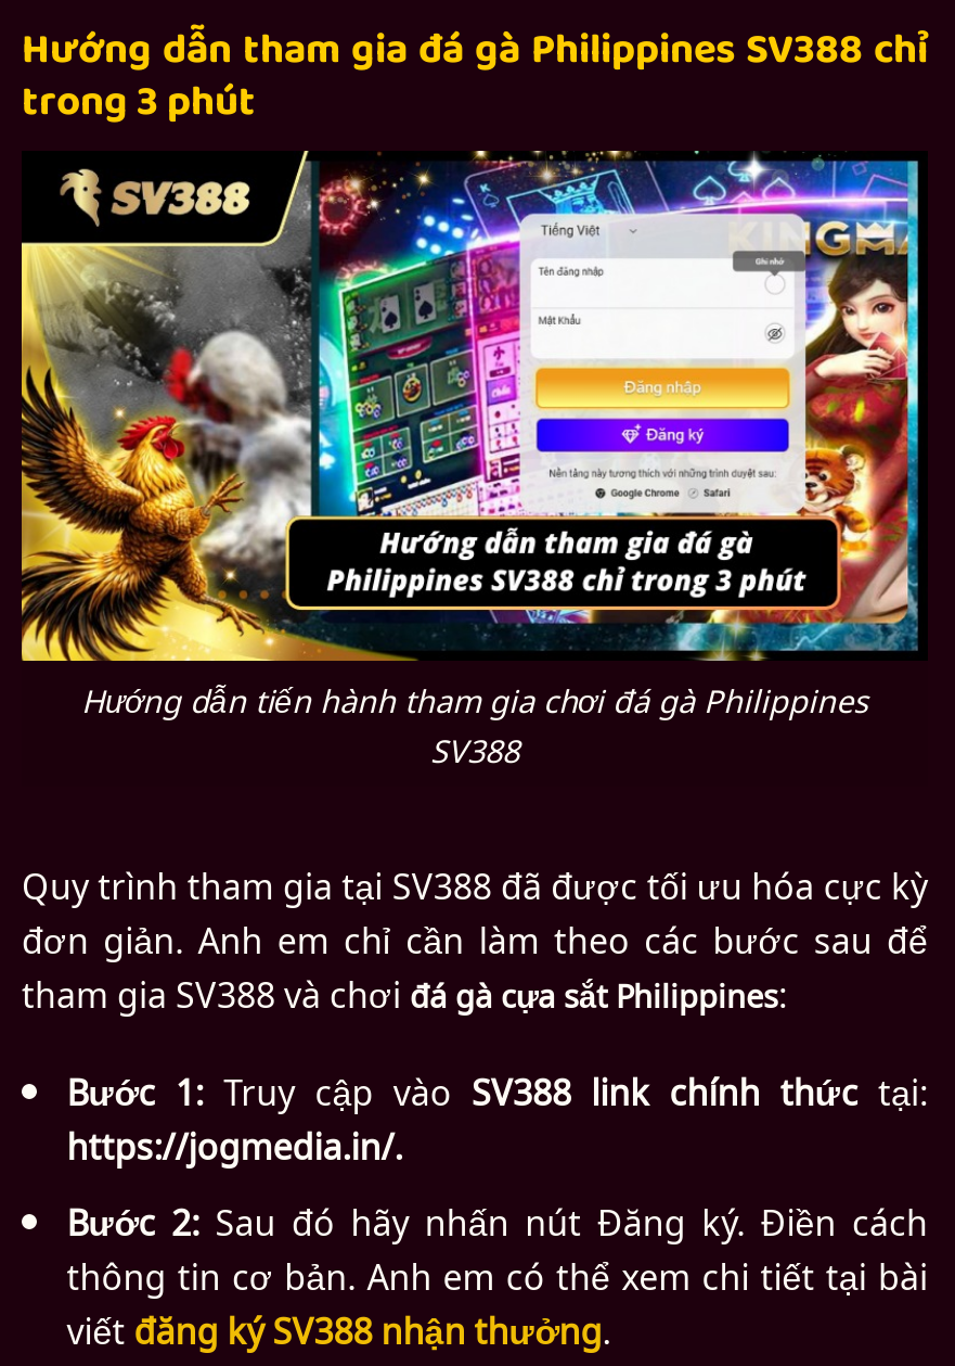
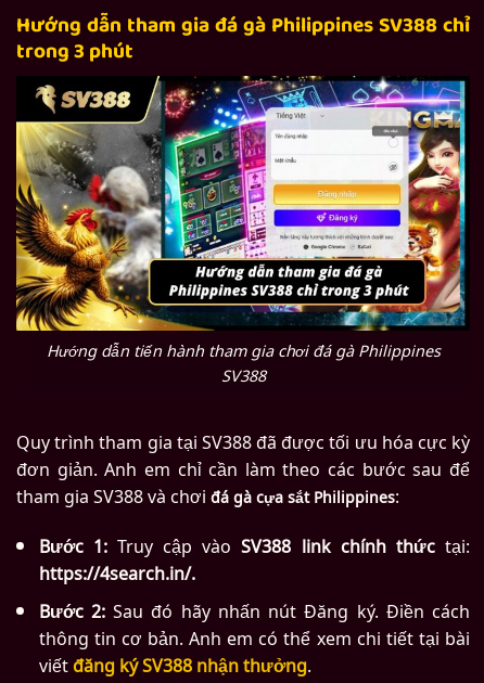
[67,1113,403,1174] https://jogmedia.in/. -> [39,556,195,587] https://4search.in/.

